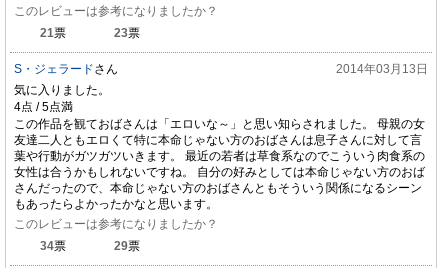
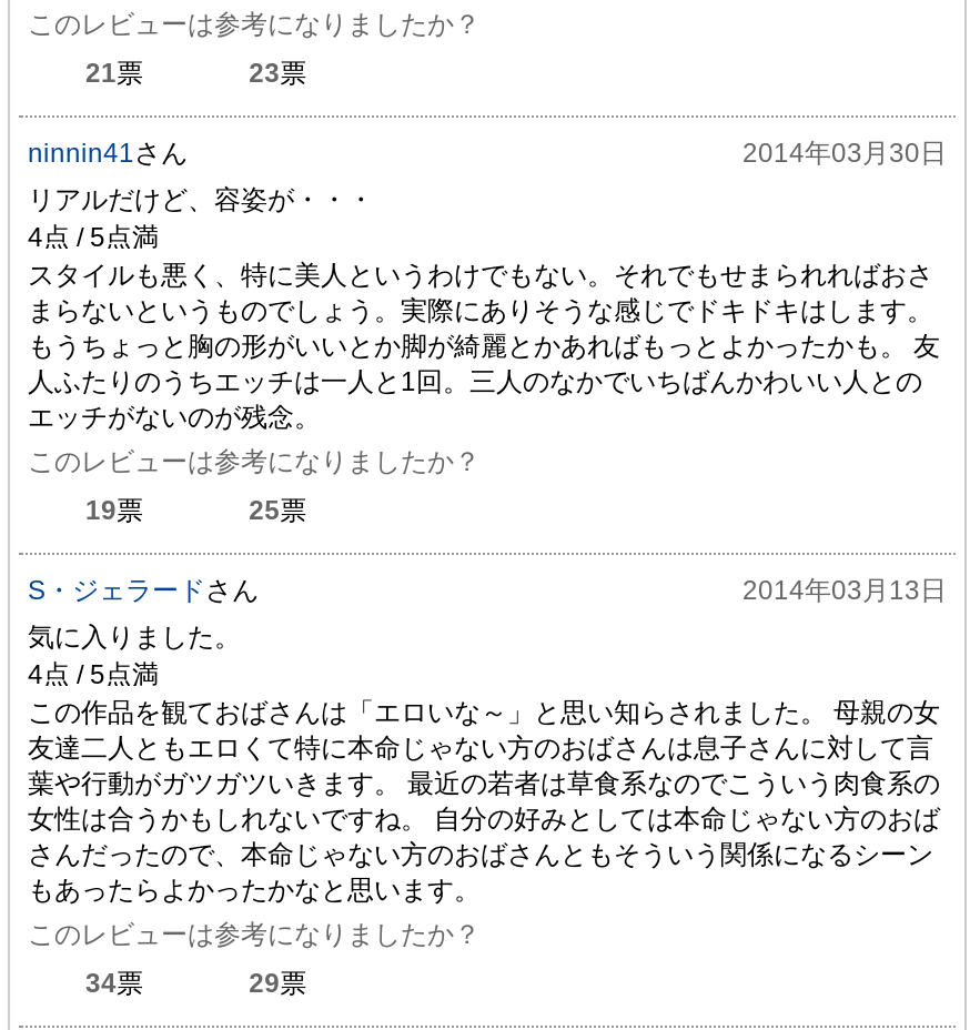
none -> [28,137,947,526] ninnin41さん | 2014年03月30日 | リアルだけど、容姿が・・・ | スタイルも悪く、特に美人というわけでもない。それでもせまられればおさ | まらないというものでしょう。実際にありそうな感じでドキドキはします。 | もうちょっと胸の形がいいとか脚が綺麗とかあればもっとよかったかも。 友 | 人ふたりのうちエッチは一人と1回。三人のなかでいちばんかわいい人との | エッチがないのが残念。 | このレビューは参考になりましたか？ | 19票 | 25票

